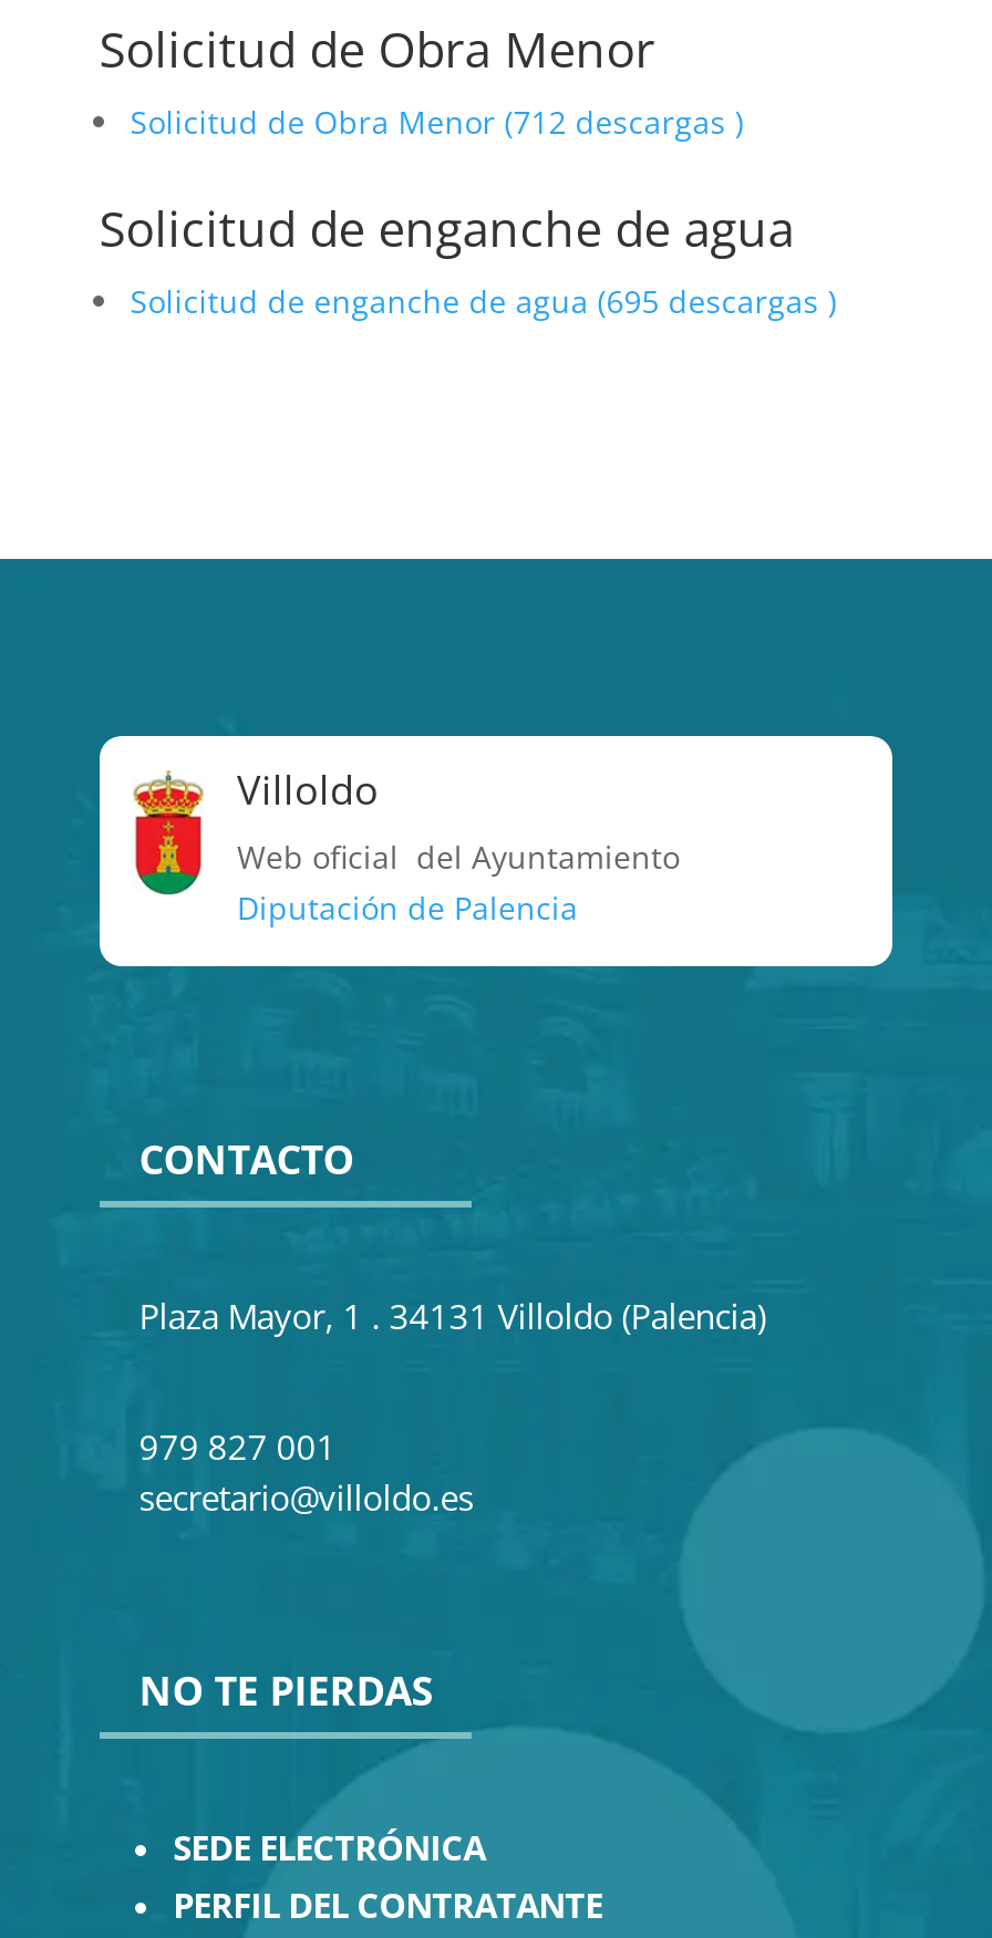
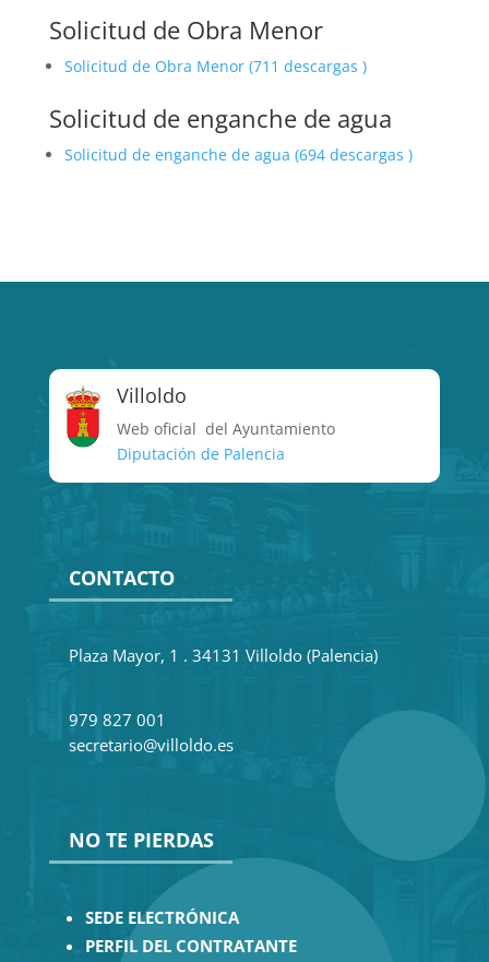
[130,101,744,143] Solicitud de Obra Menor (712 descargas ) -> [64,56,367,77] Solicitud de Obra Menor (711 descargas )
[130,280,837,322] Solicitud de enganche de agua (695 descargas ) -> [64,144,412,165] Solicitud de enganche de agua (694 descargas )

